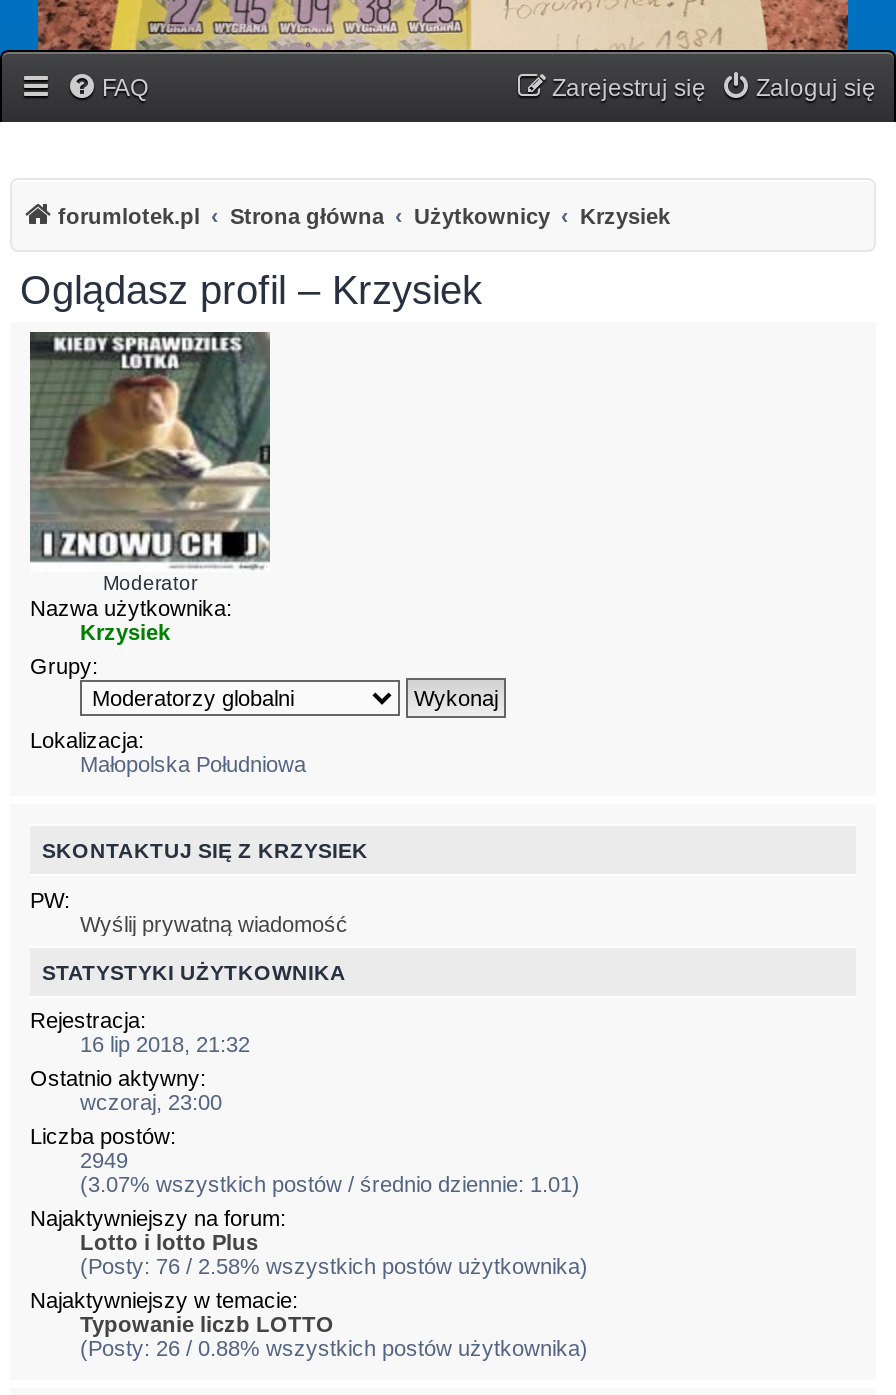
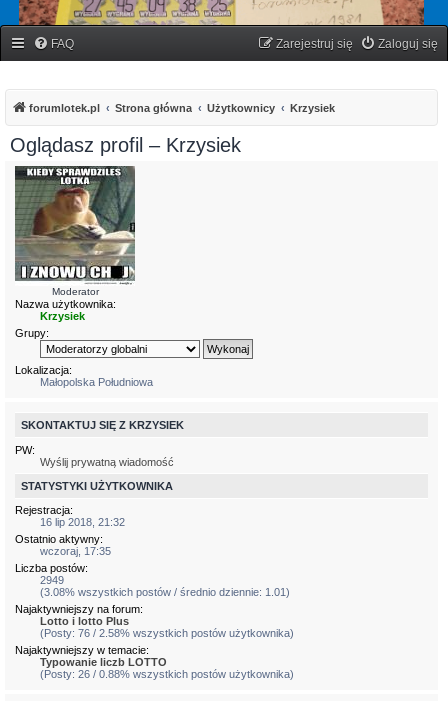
[80,1090,222,1114] wczoraj, 23:00 -> [40,545,111,557] wczoraj, 17:35
[80,1172,580,1196] (3.07% wszystkich postów / średnio dziennie: 1.01) -> [40,586,290,598] (3.08% wszystkich postów / średnio dziennie: 1.01)

